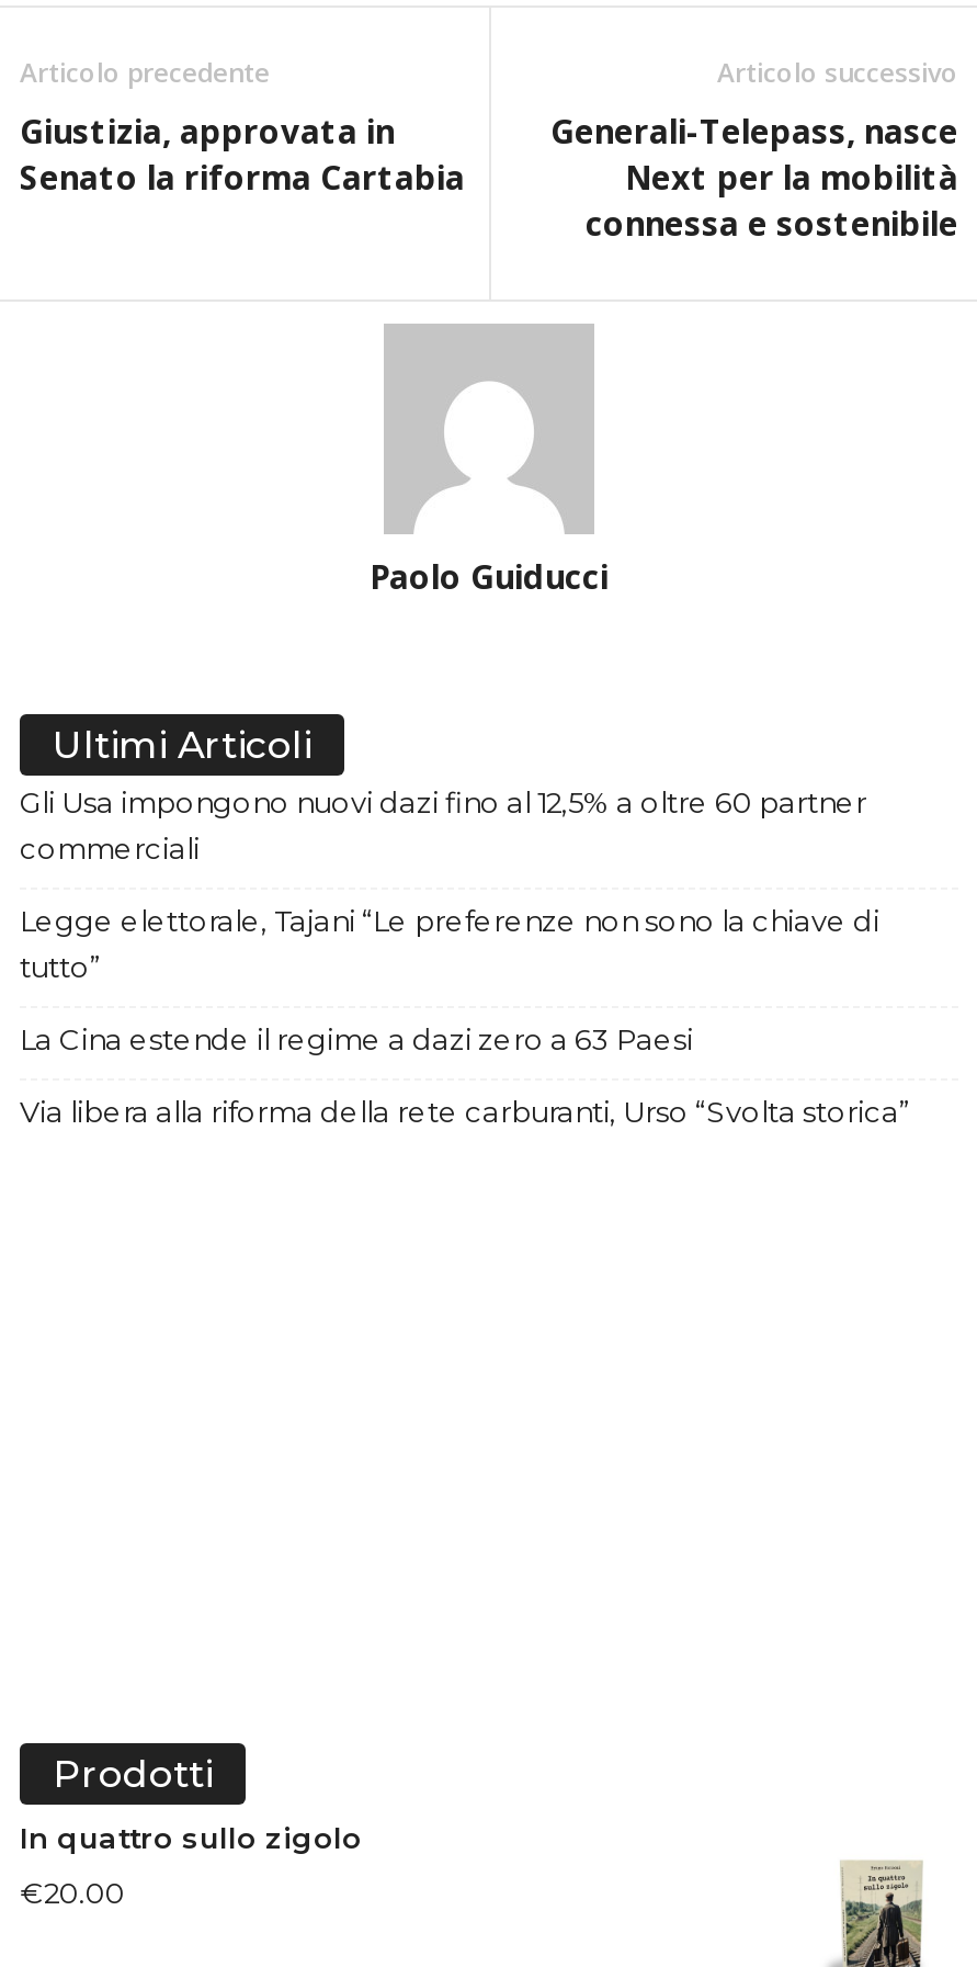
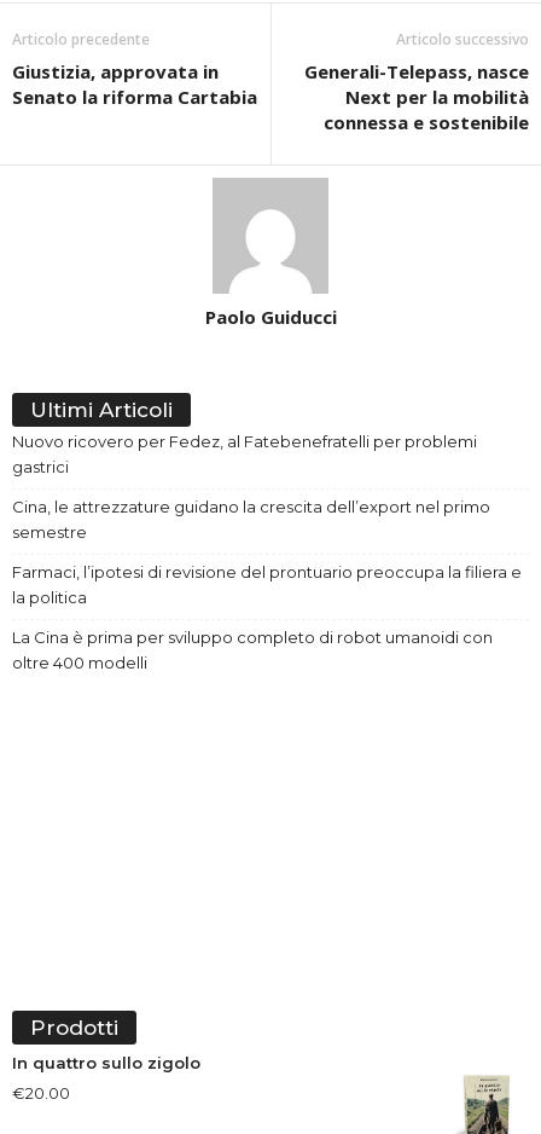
[20,784,866,866] Gli Usa impongono nuovi dazi fino al 12,5% a oltre 60 partner | commerciali -> [12,432,477,476] Nuovo ricovero per Fedez, al Fatebenefratelli per problemi | gastrici
[20,903,879,984] Legge elettorale, Tajani “Le preferenze non sono la chiave di | tutto” -> [12,497,490,542] Cina, le attrezzature guidano la crescita dell’export nel primo | semestre
[20,1021,693,1056] La Cina estende il regime a dazi zero a 63 Paesi -> [12,562,522,607] Farmaci, l’ipotesi di revisione del prontuario preoccupa la filiera e | la politica
[20,1094,910,1129] Via libera alla riforma della rete carburanti, Urso “Svolta storica” -> [12,627,493,672] La Cina è prima per sviluppo completo di robot umanoidi con | oltre 400 modelli

